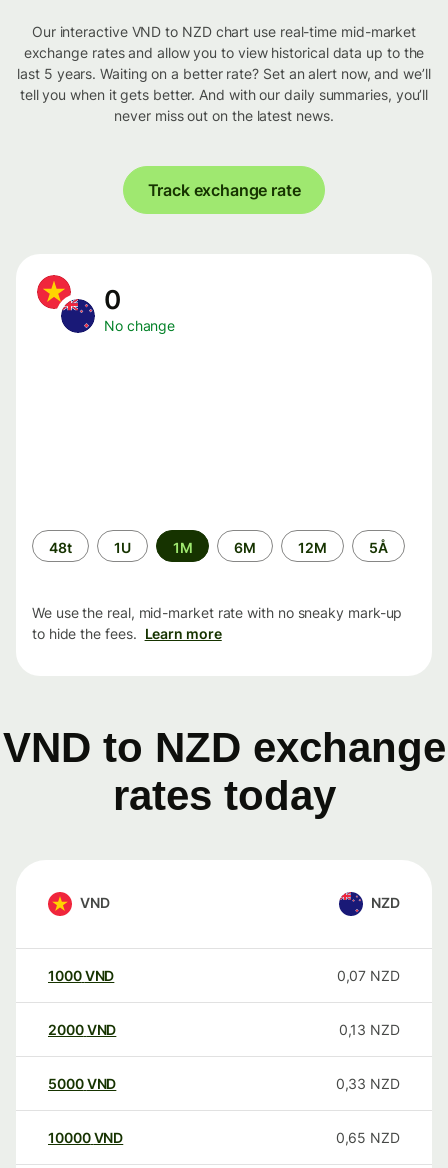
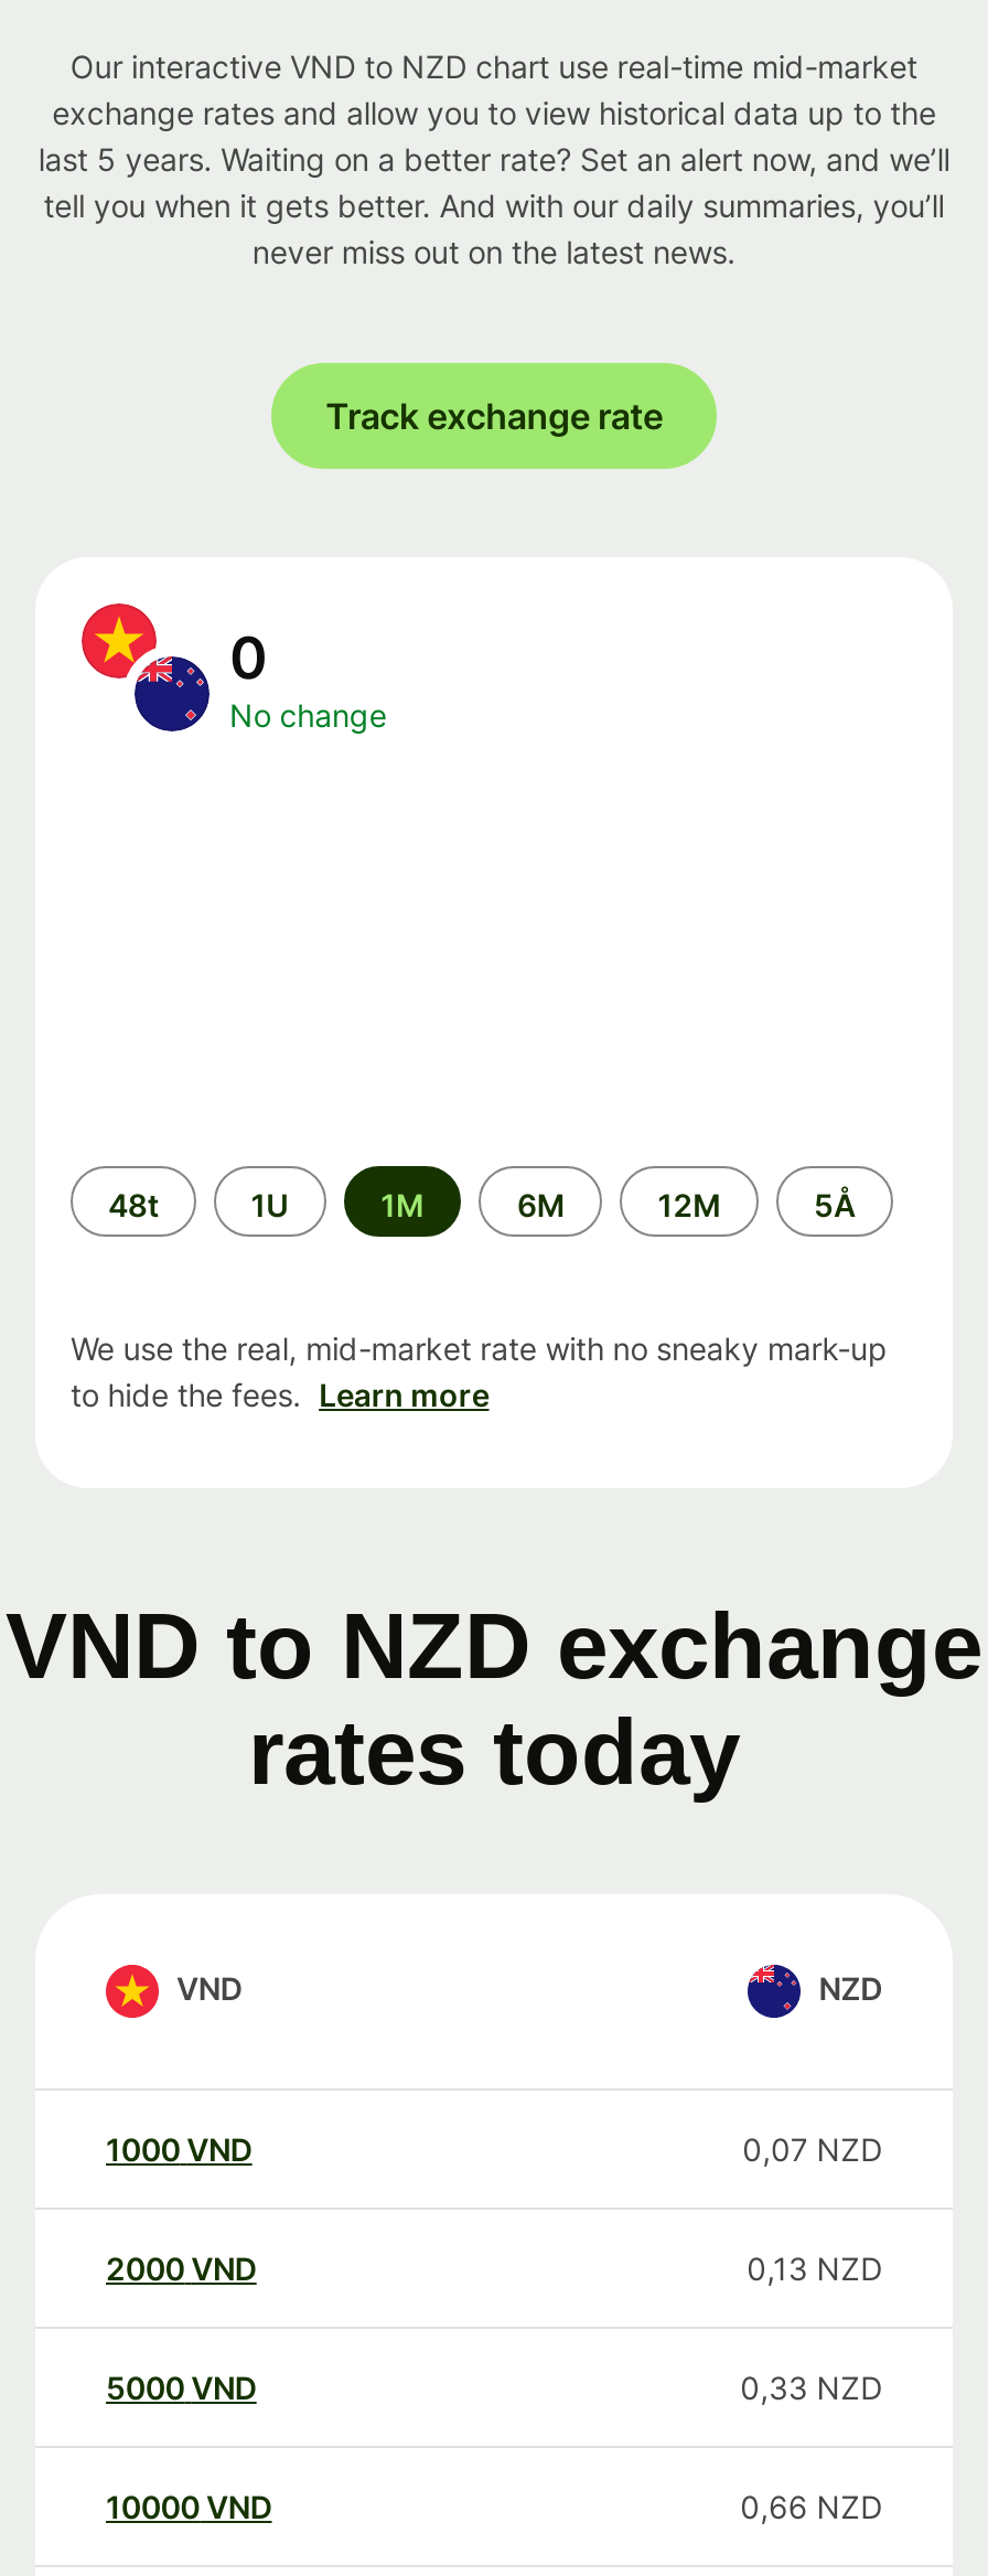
[336,1129,400,1146] 0,65 NZD -> [740,2488,882,2525] 0,66 NZD

